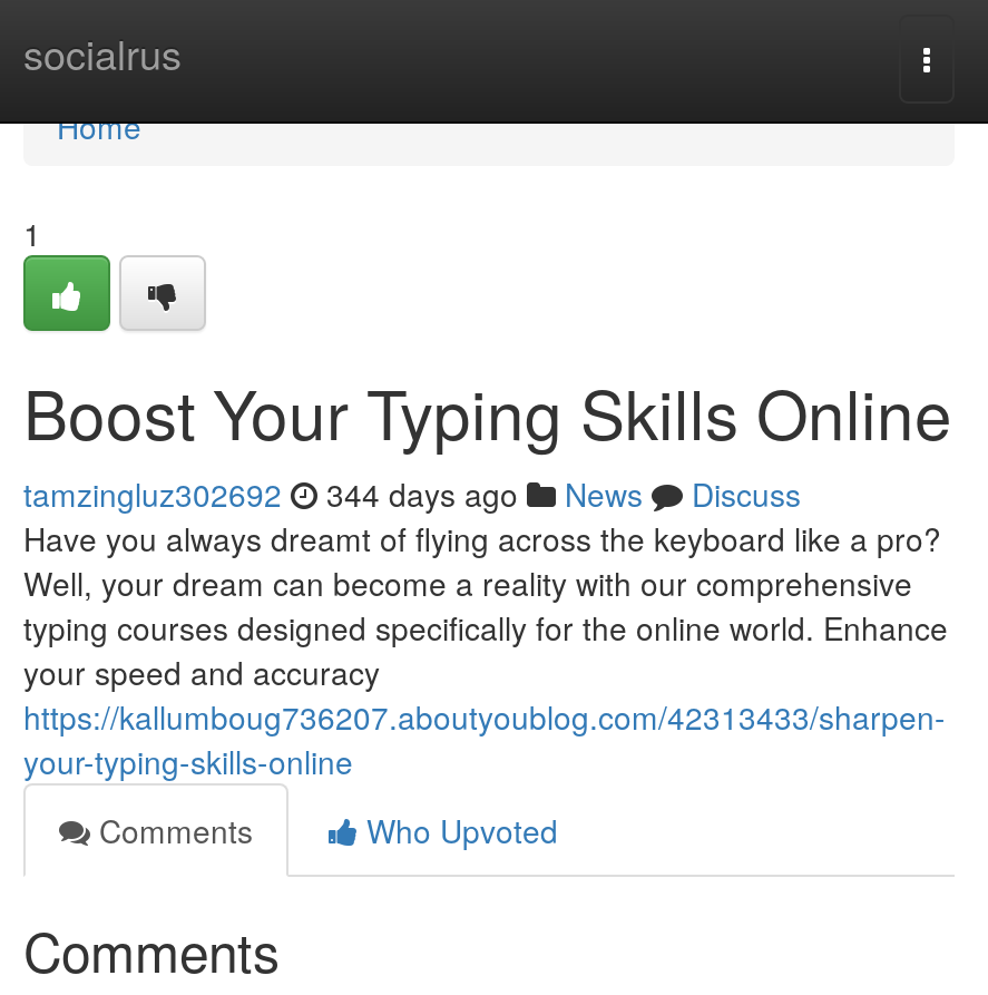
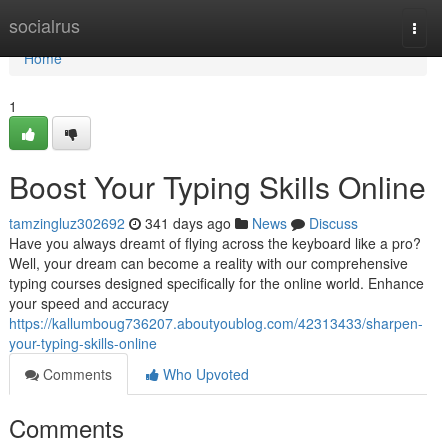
[23,471,801,516] tamzingluz302692 344 days ago News Discuss -> [9,213,358,233] tamzingluz302692 341 days ago News Discuss

